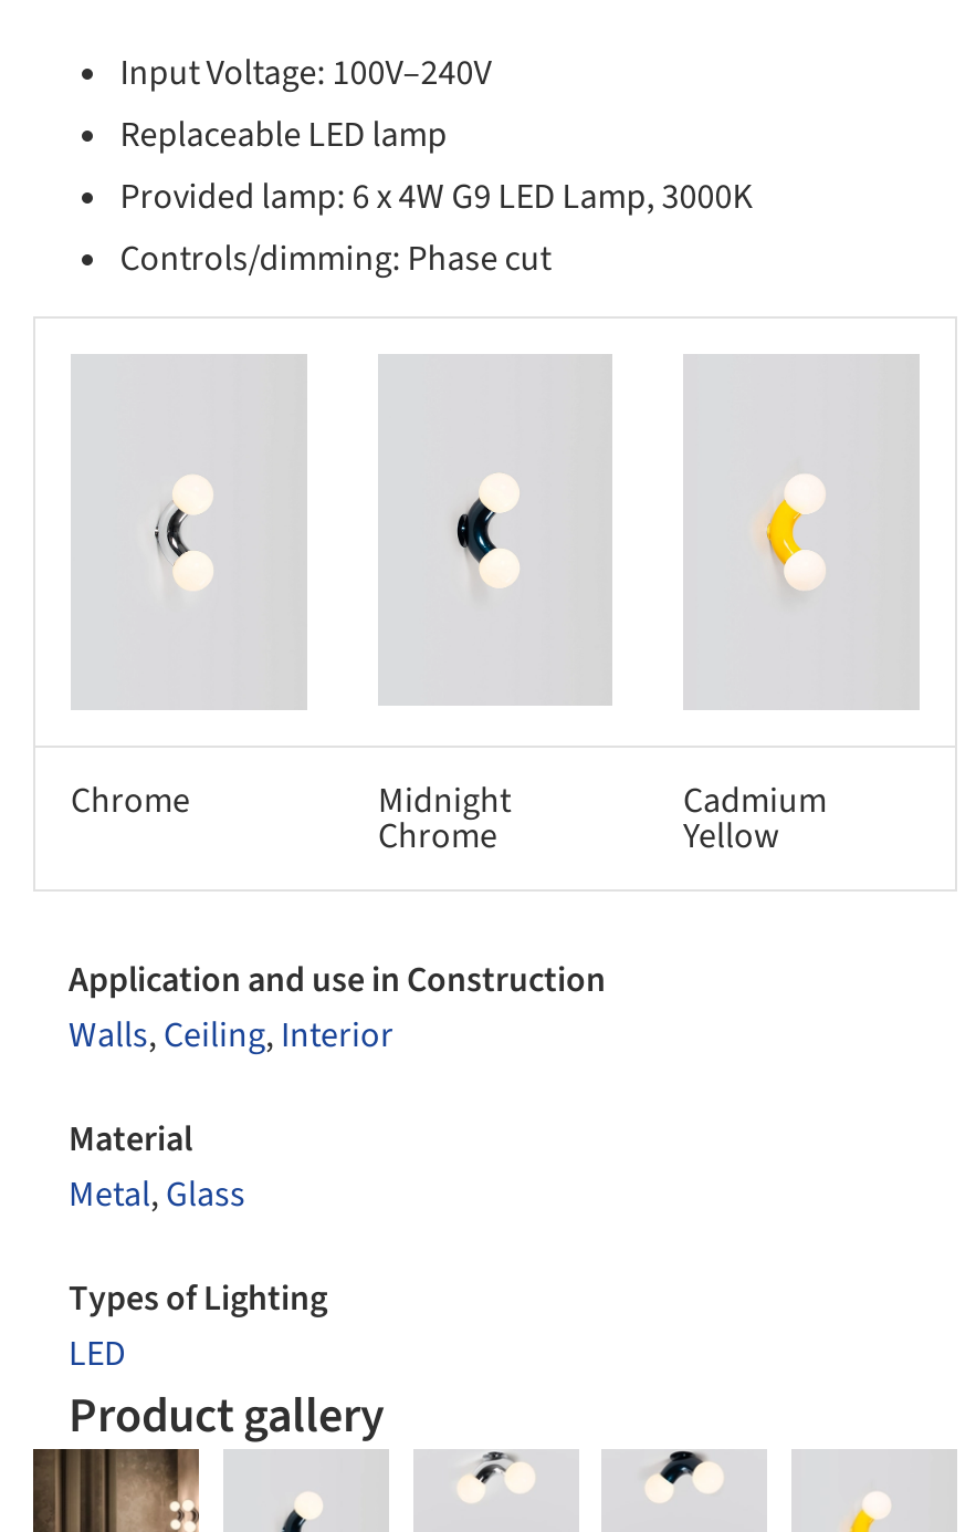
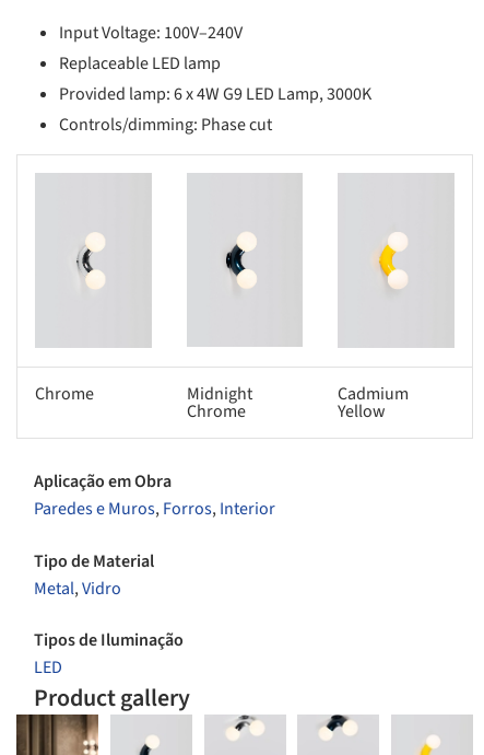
[69,955,606,1059] Application and use in Construction | Walls, Ceiling, Interior -> [34,470,275,521] Aplicação em Obra | Paredes e Muros, Forros, Interior
[69,1115,245,1219] Material | Metal, Glass -> [34,549,154,600] Tipo de Material | Metal, Vidro
[69,1275,327,1324] Types of Lighting -> [34,628,184,652] Tipos de Iluminação

